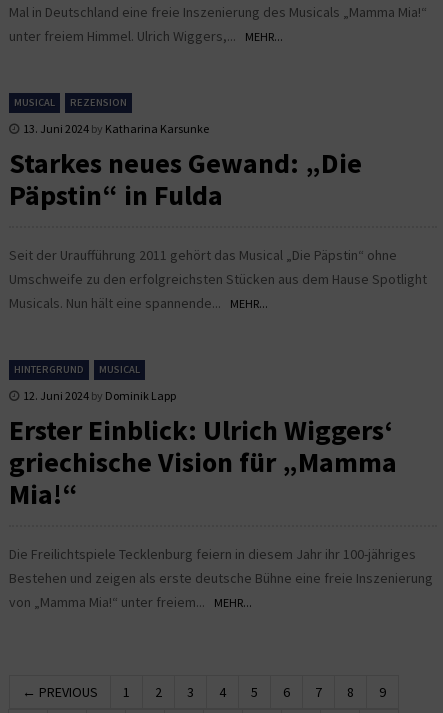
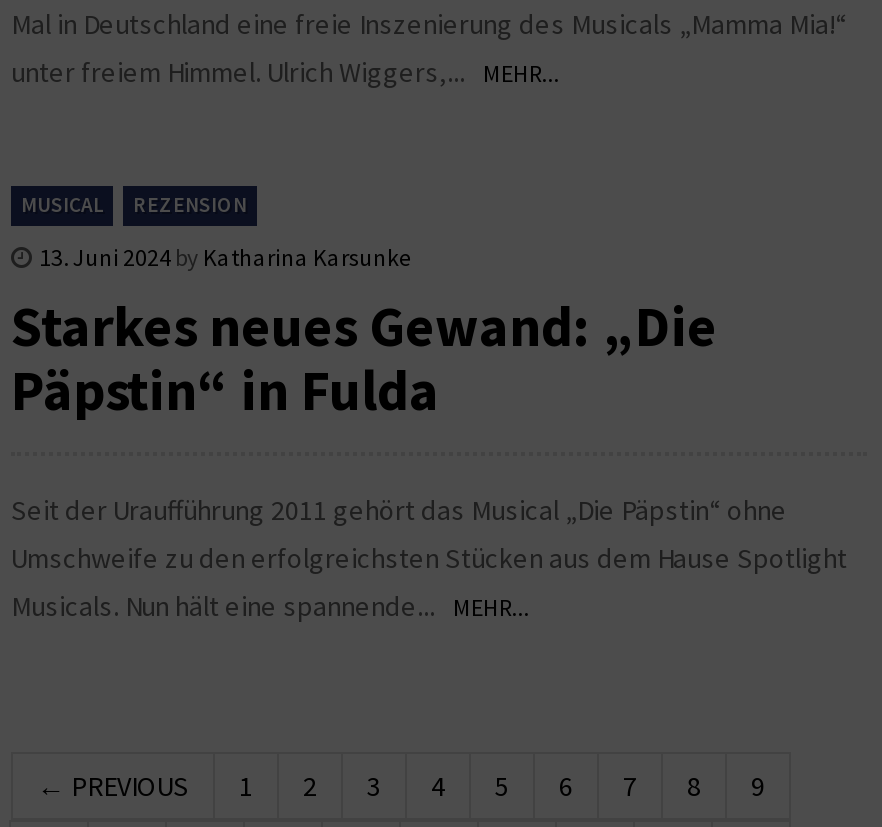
[9,363,433,611] HINTERGRUND | MUSICAL | 12. Juni 2024 by Dominik Lapp | Erster Einblick: Ulrich Wiggers‘ | griechische Vision für „Mamma | Mia!“ | Die Freilichtspiele Tecklenburg feiern in diesem Jahr ihr 100-jähriges | Bestehen und zeigen als erste deutsche Bühne eine freie Inszenierung | von „Mamma Mia!“ unter freiem... MEHR... -> none

